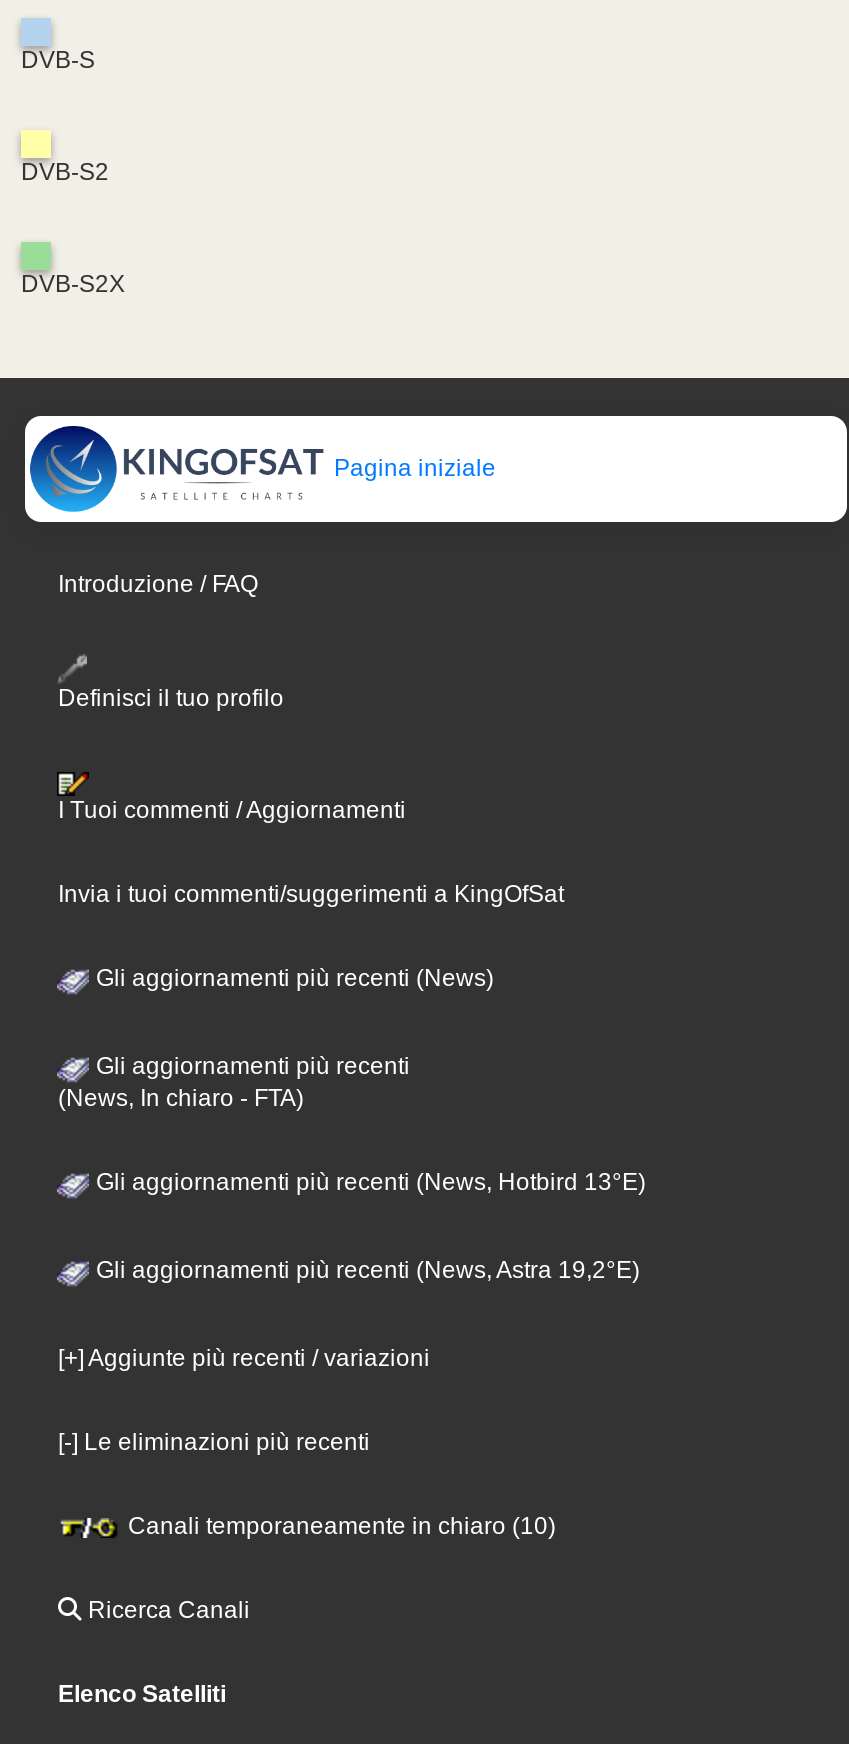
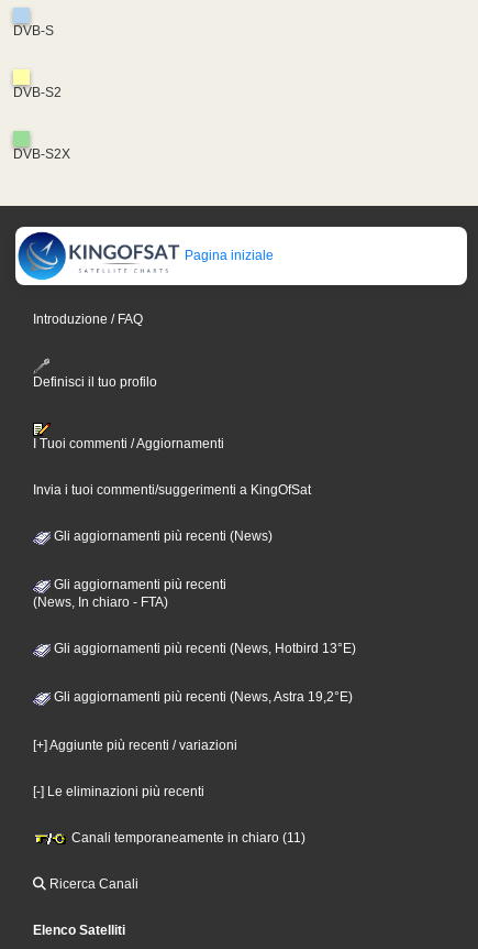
[122,1512,556,1540] Canali temporaneamente in chiaro (10) -> [69,830,306,846] Canali temporaneamente in chiaro (11)

